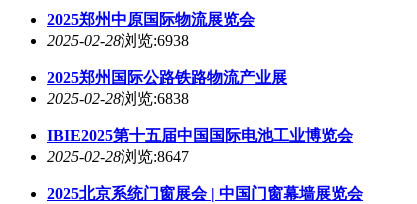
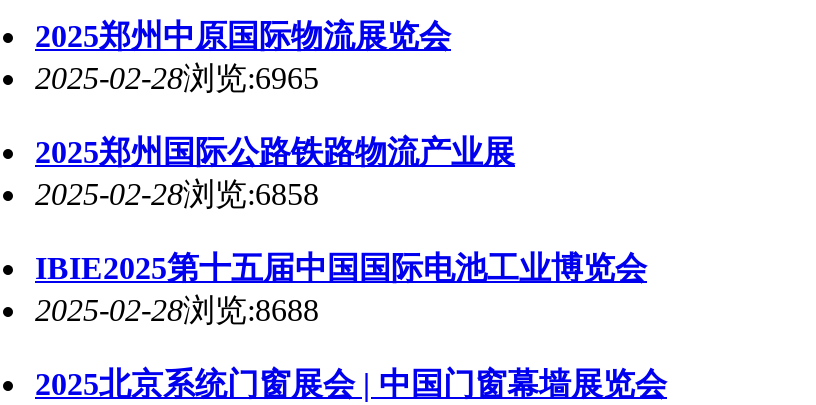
[47,31,189,48] 2025-02-28浏览:6938 -> [35,60,319,94] 2025-02-28浏览:6965
[47,89,189,106] 2025-02-28浏览:6838 -> [35,176,319,210] 2025-02-28浏览:6858
[47,147,189,164] 2025-02-28浏览:8647 -> [35,292,319,326] 2025-02-28浏览:8688

